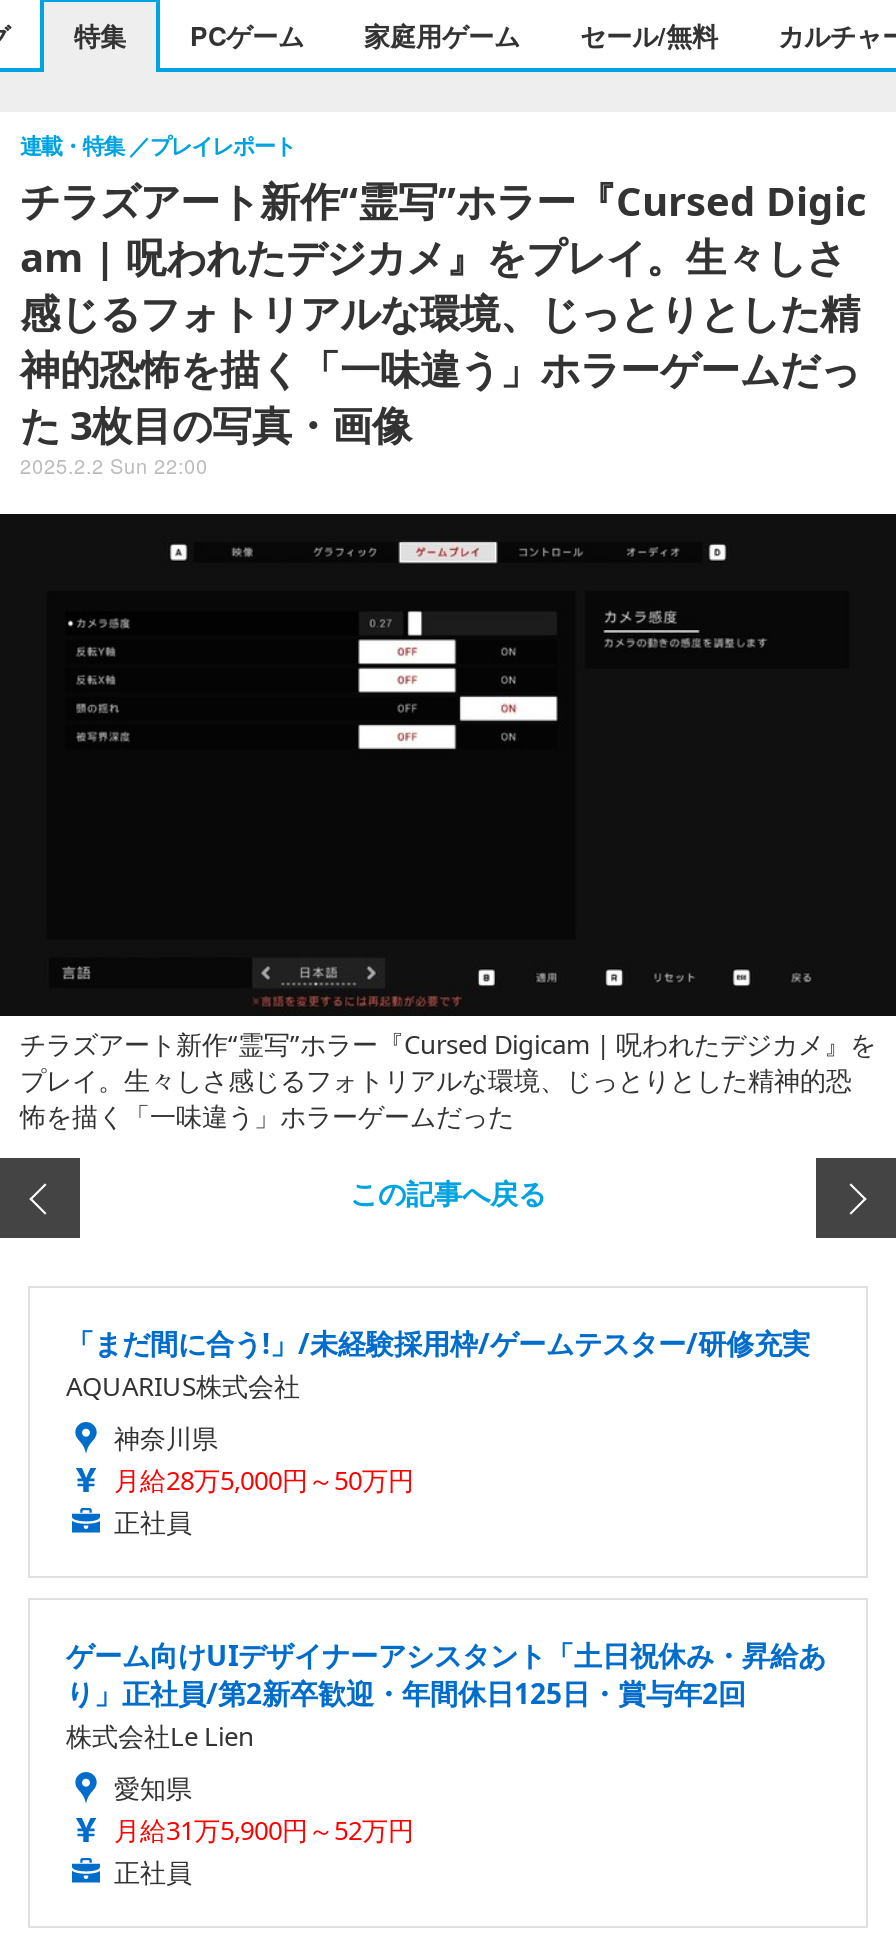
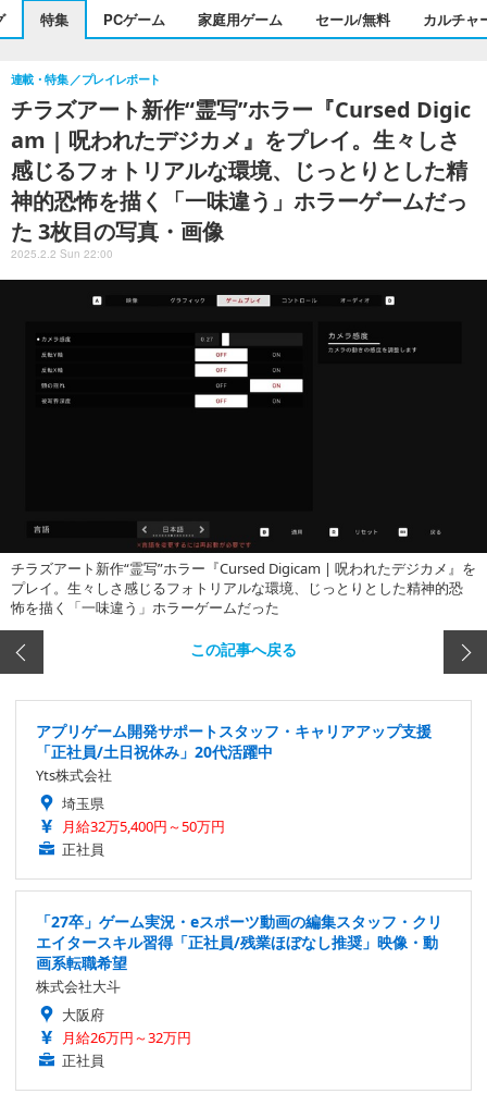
[66,1325,810,1499] 「まだ間に合う!」/未経験採用枠/ゲームテスター/研修充実 | AQUARIUS株式会社 | 神奈川県 | 月給28万5,000円～50万円 -> [36,721,432,836] アプリゲーム開発サポートスタッフ・キャリアアップ支援 | 「正社員/土日祝休み」20代活躍中 | Yts株式会社 | 埼玉県 | 月給32万5,400円～50万円
[66,1637,826,1849] ゲーム向けUIデザイナーアシスタント「土日祝休み・昇給あ | り」正社員/第2新卒歓迎・年間休日125日・賞与年2回 | 株式会社Le Lien | 愛知県 | 月給31万5,900円～52万円 -> [36,912,442,1048] 「27卒」ゲーム実況・eスポーツ動画の編集スタッフ・クリ | エイタースキル習得「正社員/残業ほぼなし推奨」映像・動 | 画系転職希望 | 株式会社大斗 | 大阪府 | 月給26万円～32万円

